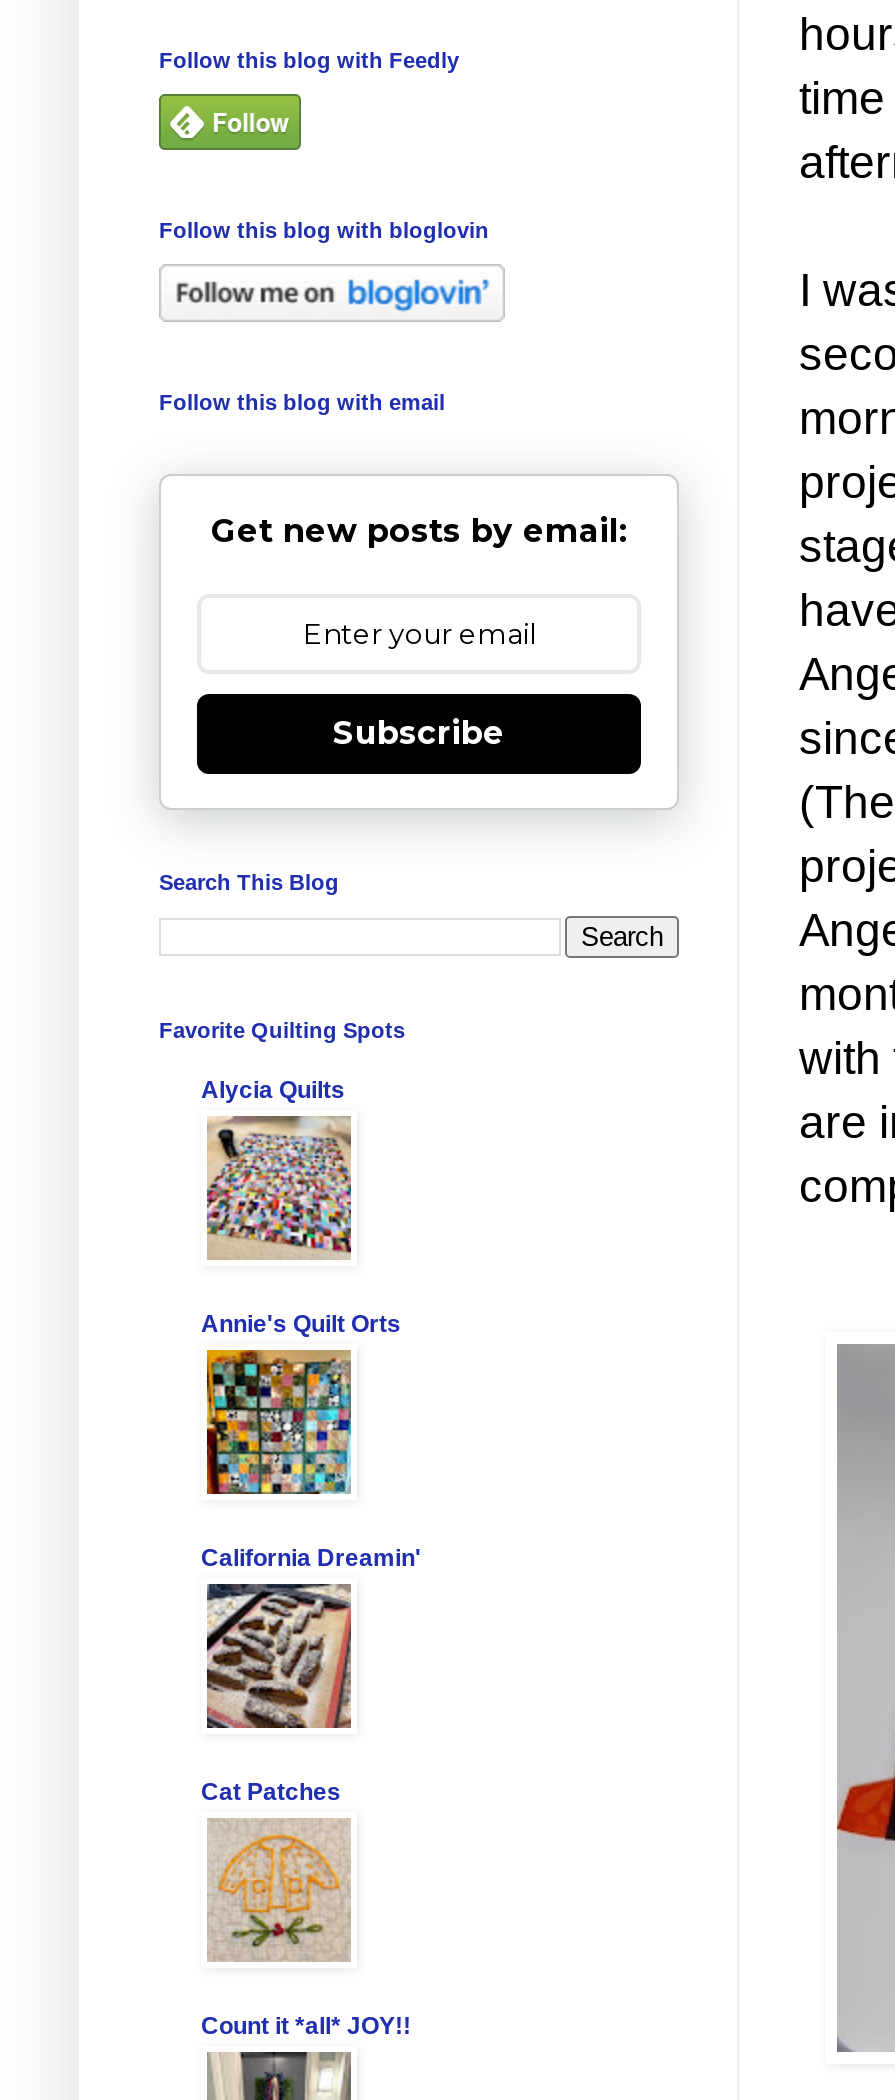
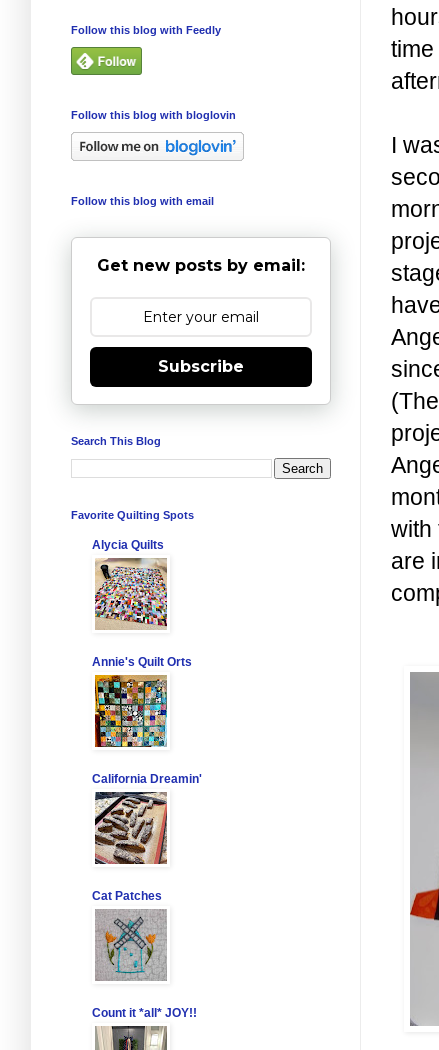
[211,1822,347,1958] [image] -> [96,910,166,980] [image]

